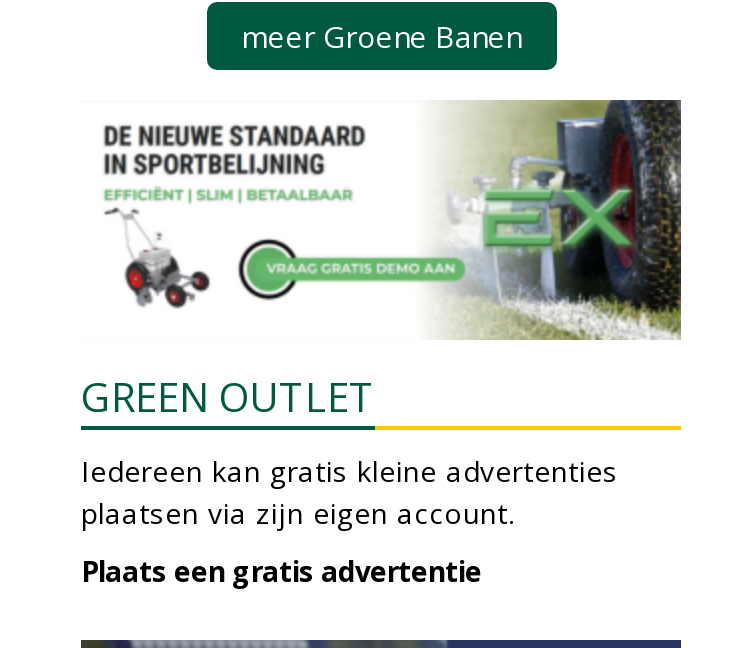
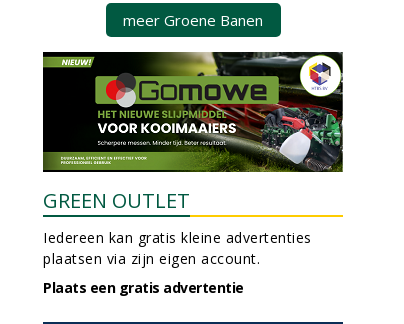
[81,98,681,340] [image] -> [42,51,343,173] [image]

